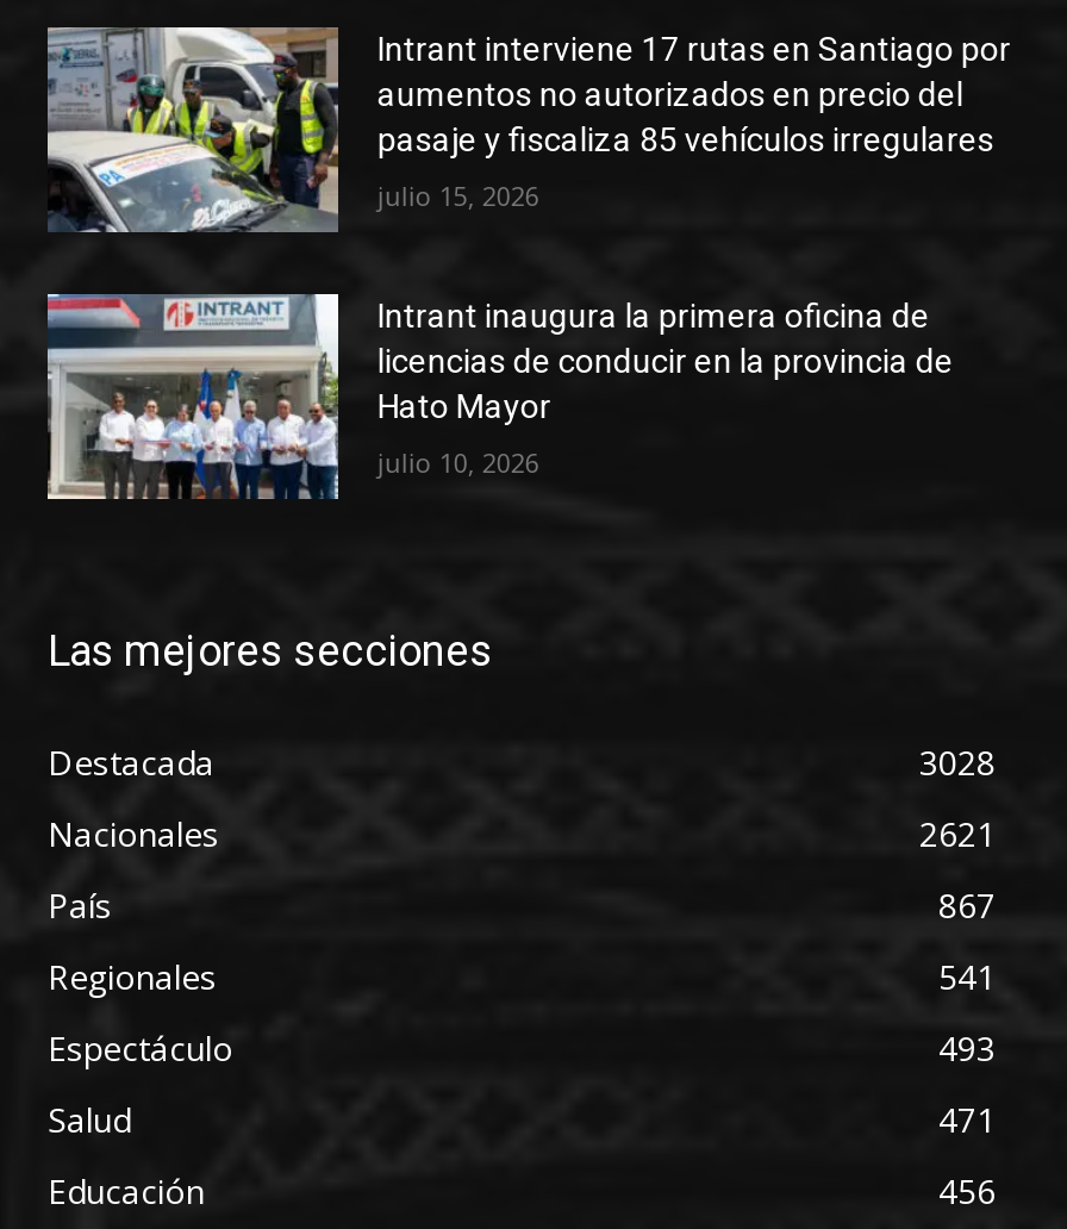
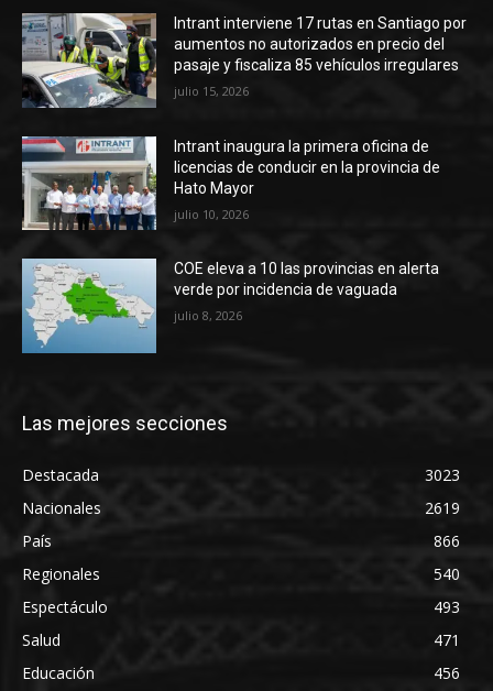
none -> [21,257,440,354] [image] | COE eleva a 10 las provincias en alerta | verde por incidencia de vaguada | julio 8, 2026
[919,740,996,785] 3028 -> [425,465,460,485] 3023
[919,811,996,856] 2621 -> [425,498,460,518] 2619
[938,882,996,928] 867 -> [434,531,460,551] 866
[938,954,996,999] 541 -> [434,564,460,584] 540

